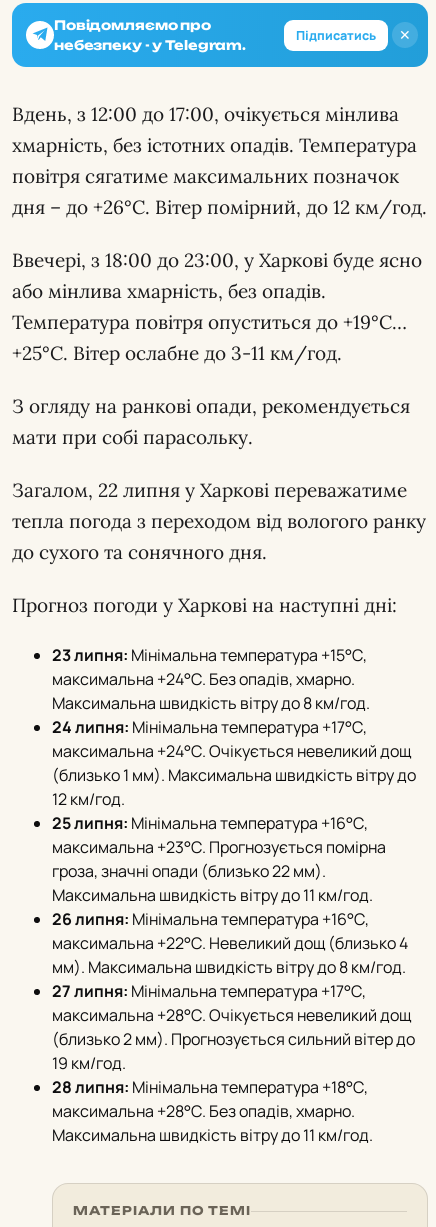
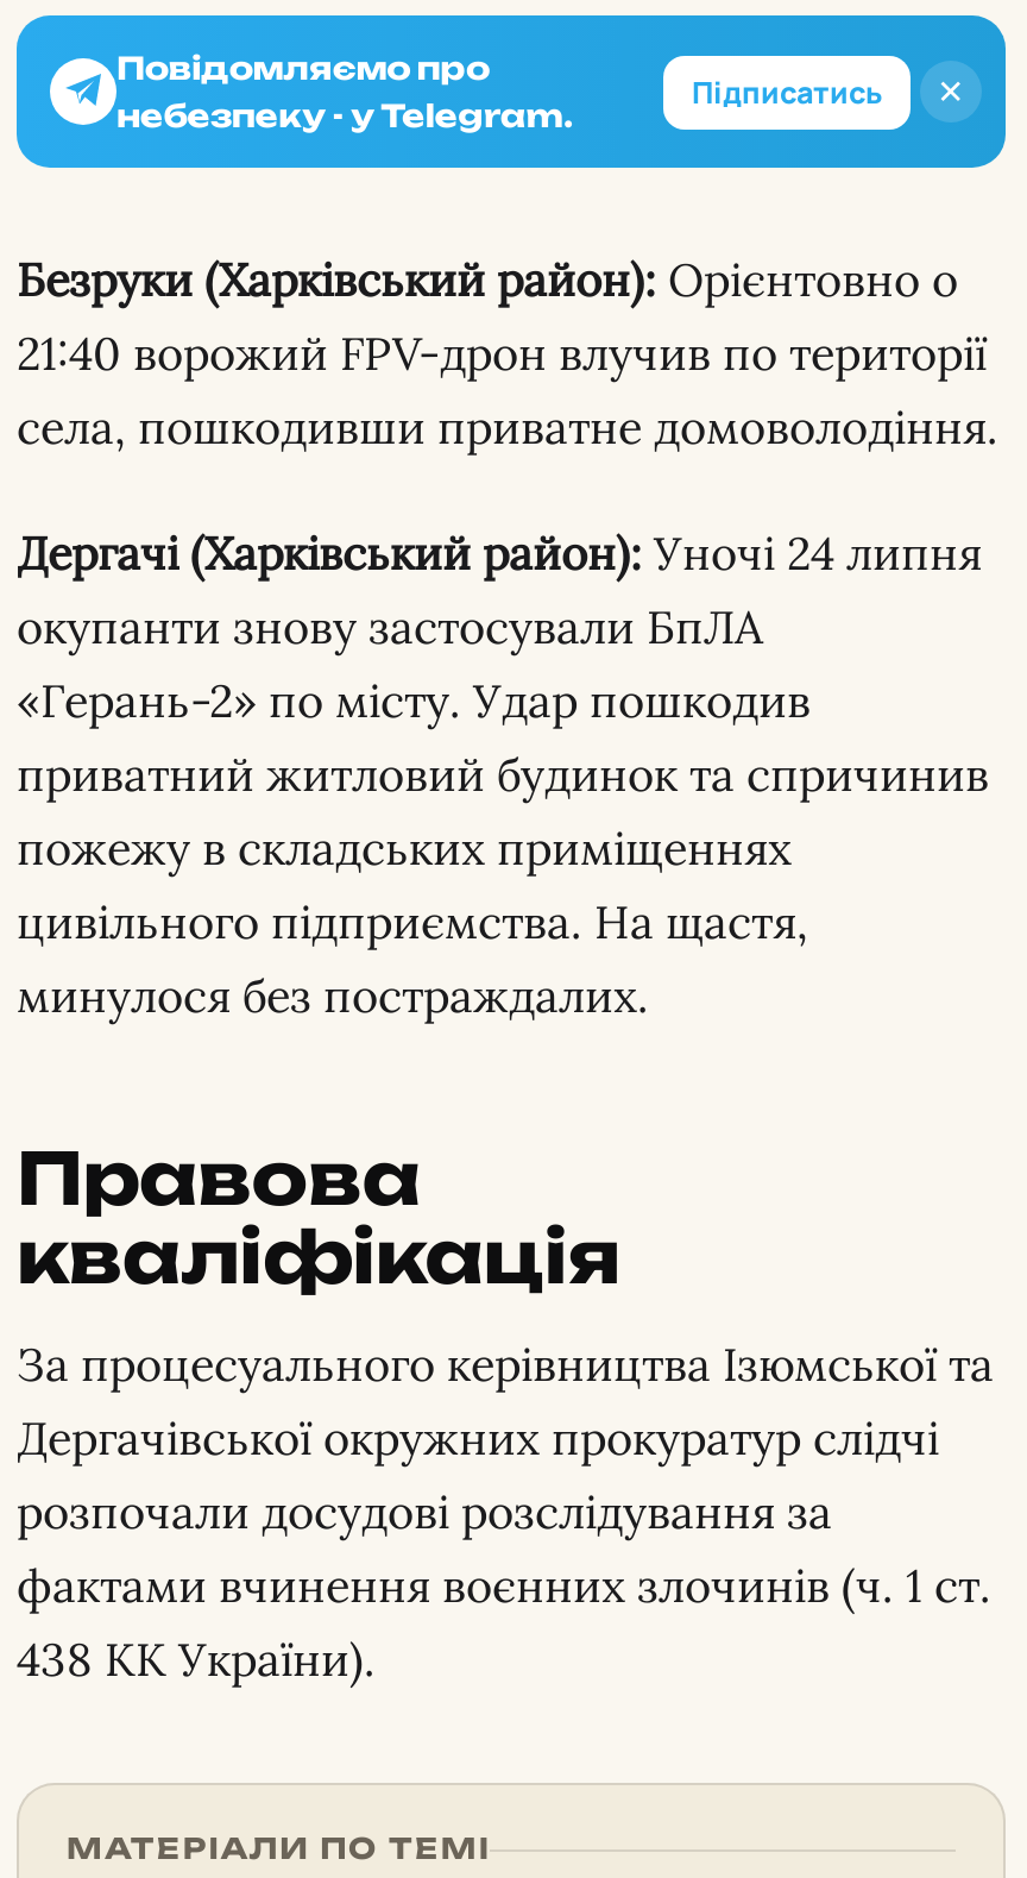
[12,102,427,1146] Вдень, з 12:00 до 17:00, очікується мінлива | хмарність, без істотних опадів. Температура | повітря сягатиме максимальних позначок | дня – до +26°С. Вітер помірний, до 12 км/год. | Ввечері, з 18:00 до 23:00, у Харкові буде ясно | або мінлива хмарність, без опадів. | Температура повітря опуститься до +19°С… | +25°С. Вітер ослабне до 3-11 км/год. | З огляду на ранкові опади, рекомендується | мати при собі парасольку. | Загалом, 22 липня у Харкові переважатиме | тепла погода з переходом від вологого ранку | до сухого та сонячного дня. | Прогноз погоди у Харкові на наступні дні: | 23 липня: Мінімальна температура +15°С, | максимальна +24°С. Без опадів, хмарно. | Максимальна швидкість вітру до 8 км/год. | 24 липня: Мінімальна температура +17°С, | максимальна +24°С. Очікується невеликий дощ | (близько 1 мм). Максимальна швидкість вітру до | 12 км/год. | 25 липня: Мінімальна температура +16°С, | максимальна +23°С. Прогнозується помірна | гроза, значні опади (близько 22 мм). | Максимальна швидкість вітру до 11 км/год. | 26 липня: Мінімальна температура +16°С, | максимальна +22°С. Невеликий дощ (близько 4 | мм). Максимальна швидкість вітру до 8 км/год. | 27 липня: Мінімальна температура +17°С, | максимальна +28°С. Очікується невеликий дощ | (близько 2 мм). Прогнозується сильний вітер до | 19 км/год. | 28 липня: Мінімальна температура +18°С, | максимальна +28°С. Без опадів, хмарно. | Максимальна швидкість вітру до 11 км/год. -> [17,251,998,1688] Безруки (Харківський район): Орієнтовно о | 21:40 ворожий FPV-дрон влучив по території | села, пошкодивши приватне домоволодіння. | Дергачі (Харківський район): Уночі 24 липня | окупанти знову застосували БпЛА | «Герань-2» по місту. Удар пошкодив | приватний житловий будинок та спричинив | пожежу в складських приміщеннях | цивільного підприємства. На щастя, | минулося без постраждалих. | Правова | кваліфікація | За процесуального керівництва Ізюмської та | Дергачівської окружних прокуратур слідчі | розпочали досудові розслідування за | фактами вчинення воєнних злочинів (ч. 1 ст. | 438 КК України).

